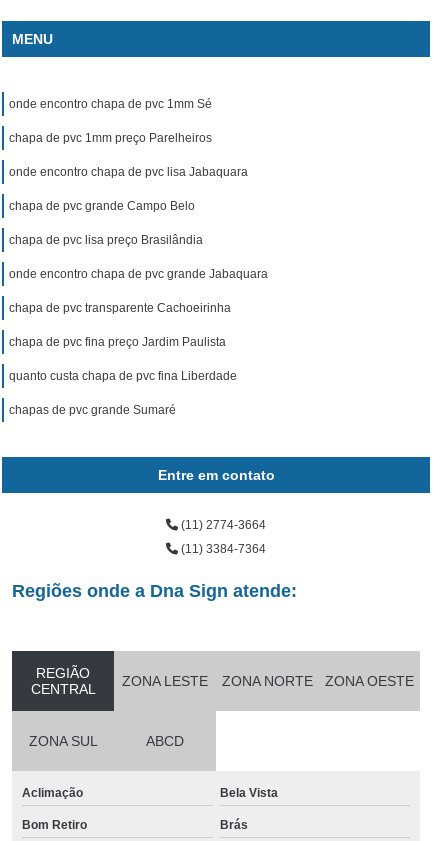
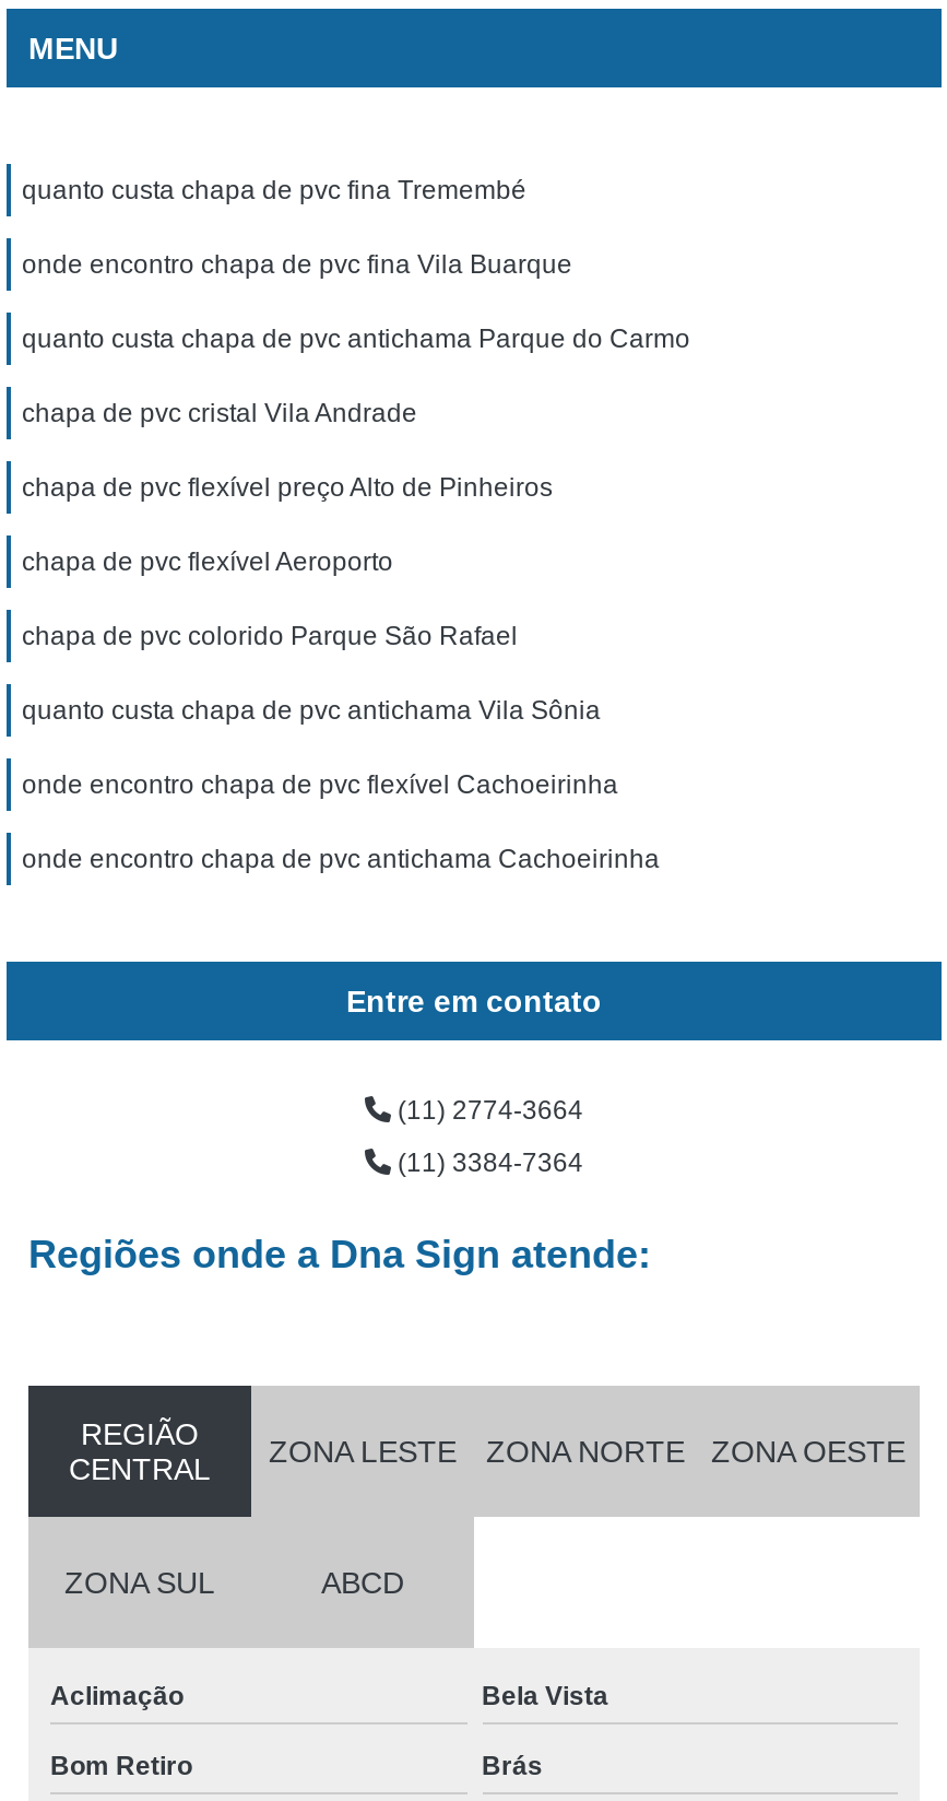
[9,97,212,111] onde encontro chapa de pvc 1mm Sé -> [22,175,526,205] quanto custa chapa de pvc fina Tremembé
[9,131,212,145] chapa de pvc 1mm preço Parelheiros -> [22,249,572,280] onde encontro chapa de pvc fina Vila Buarque
[9,165,248,179] onde encontro chapa de pvc lisa Jabaquara -> [22,323,690,354] quanto custa chapa de pvc antichama Parque do Carmo
[9,199,195,213] chapa de pvc grande Campo Belo -> [22,398,417,428] chapa de pvc cristal Vila Andrade
[9,233,203,247] chapa de pvc lisa preço Brasilândia -> [22,472,553,503] chapa de pvc flexível preço Alto de Pinheiros
[9,267,268,281] onde encontro chapa de pvc grande Jabaquara -> [22,546,393,577] chapa de pvc flexível Aeroporto
[9,301,231,315] chapa de pvc transparente Cachoeirinha -> [22,621,518,651] chapa de pvc colorido Parque São Rafael
[9,335,226,349] chapa de pvc fina preço Jardim Paulista -> [22,695,601,726] quanto custa chapa de pvc antichama Vila Sônia
[9,369,237,383] quanto custa chapa de pvc fina Liberdade -> [22,769,618,800] onde encontro chapa de pvc flexível Cachoeirinha
[9,403,176,417] chapas de pvc grande Sumaré -> [22,844,660,874] onde encontro chapa de pvc antichama Cachoeirinha

